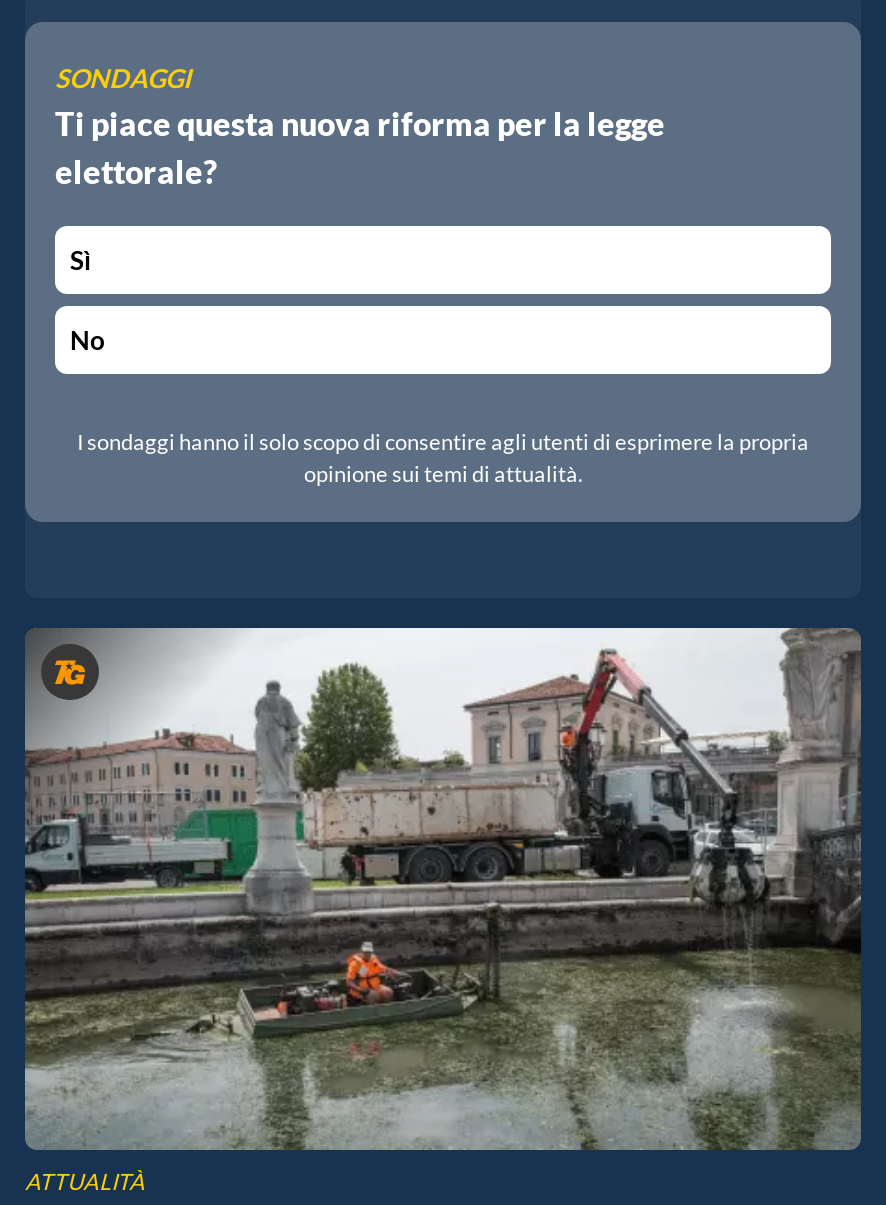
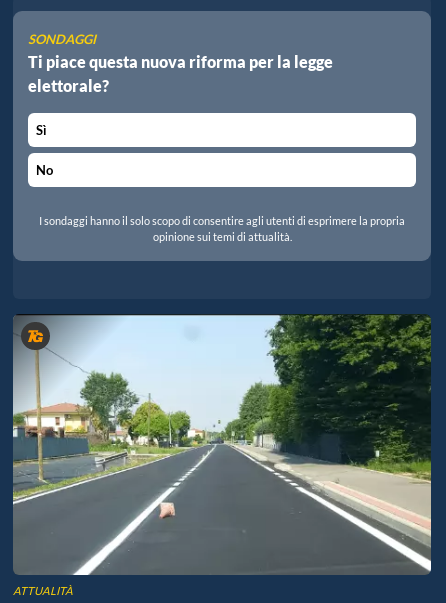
[25,626,863,1150] [image] -> [12,313,432,575] [image]

